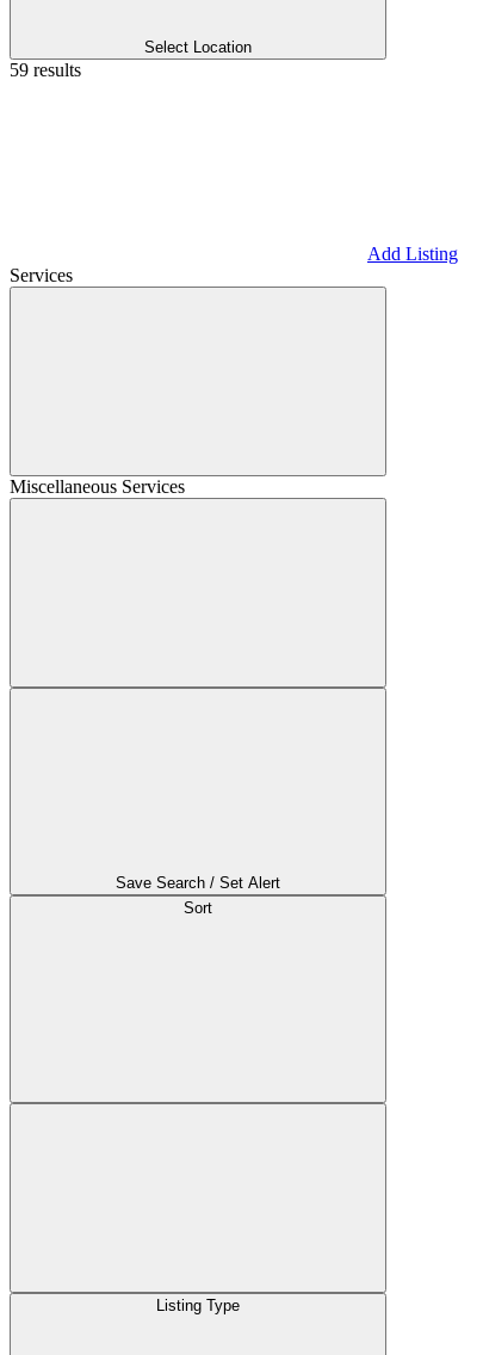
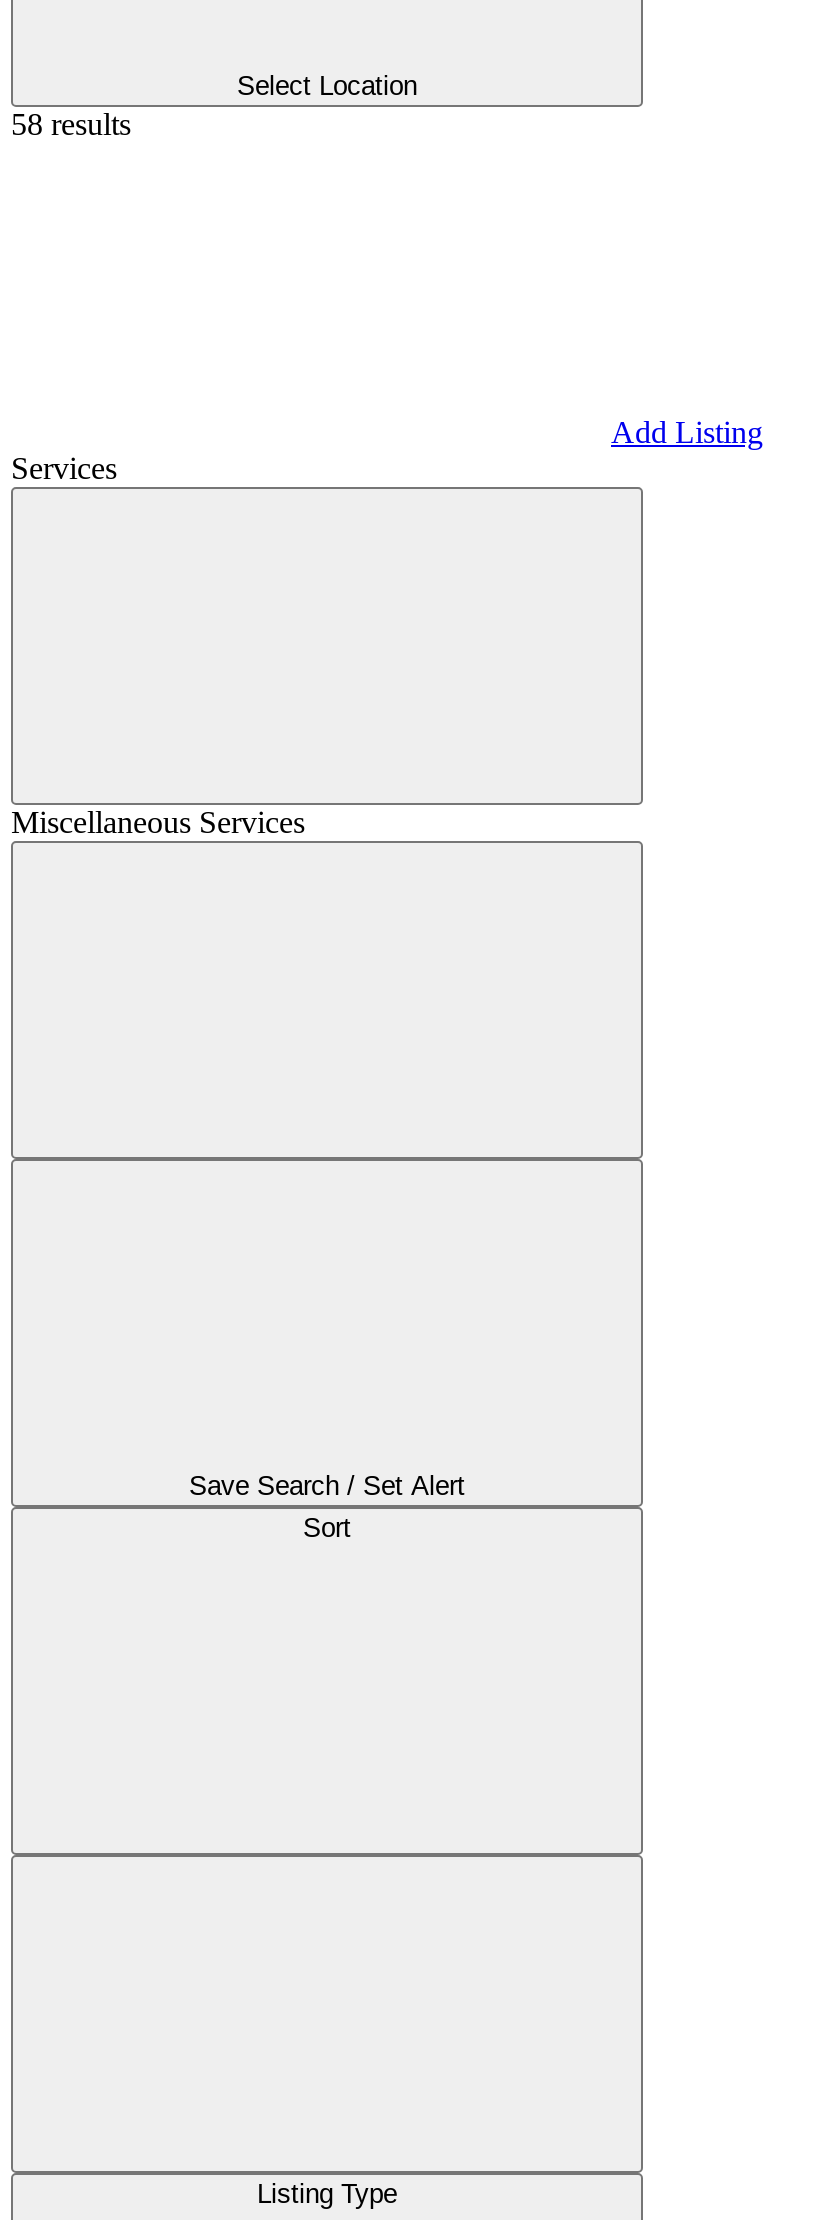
[10,60,81,80] 59 results -> [11,107,131,141] 58 results

